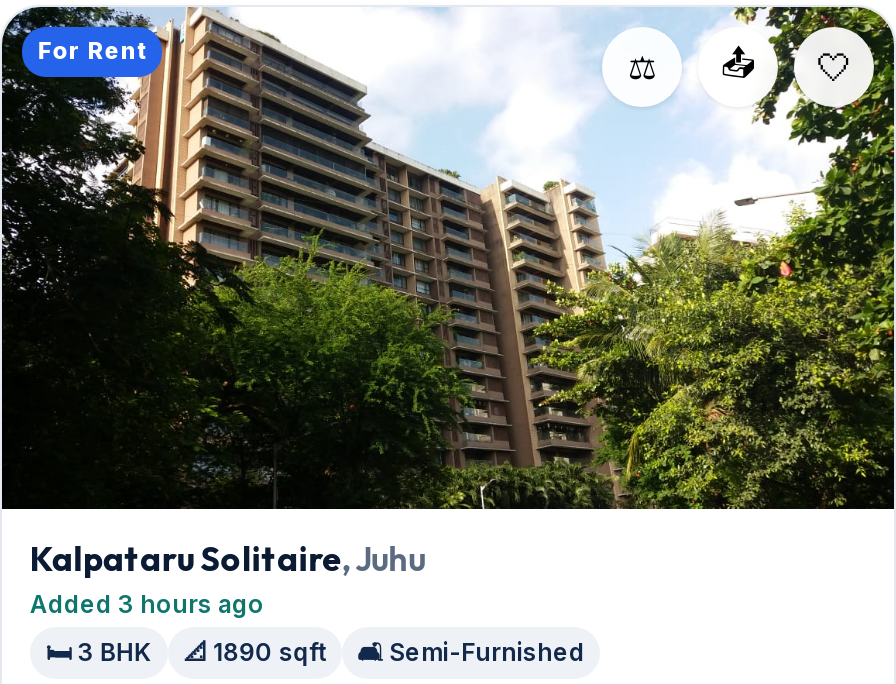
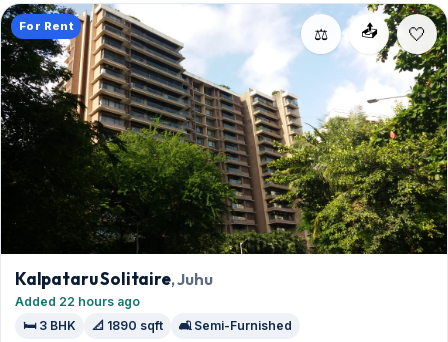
[30,589,264,619] Added 3 hours ago -> [15,294,140,309] Added 22 hours ago

